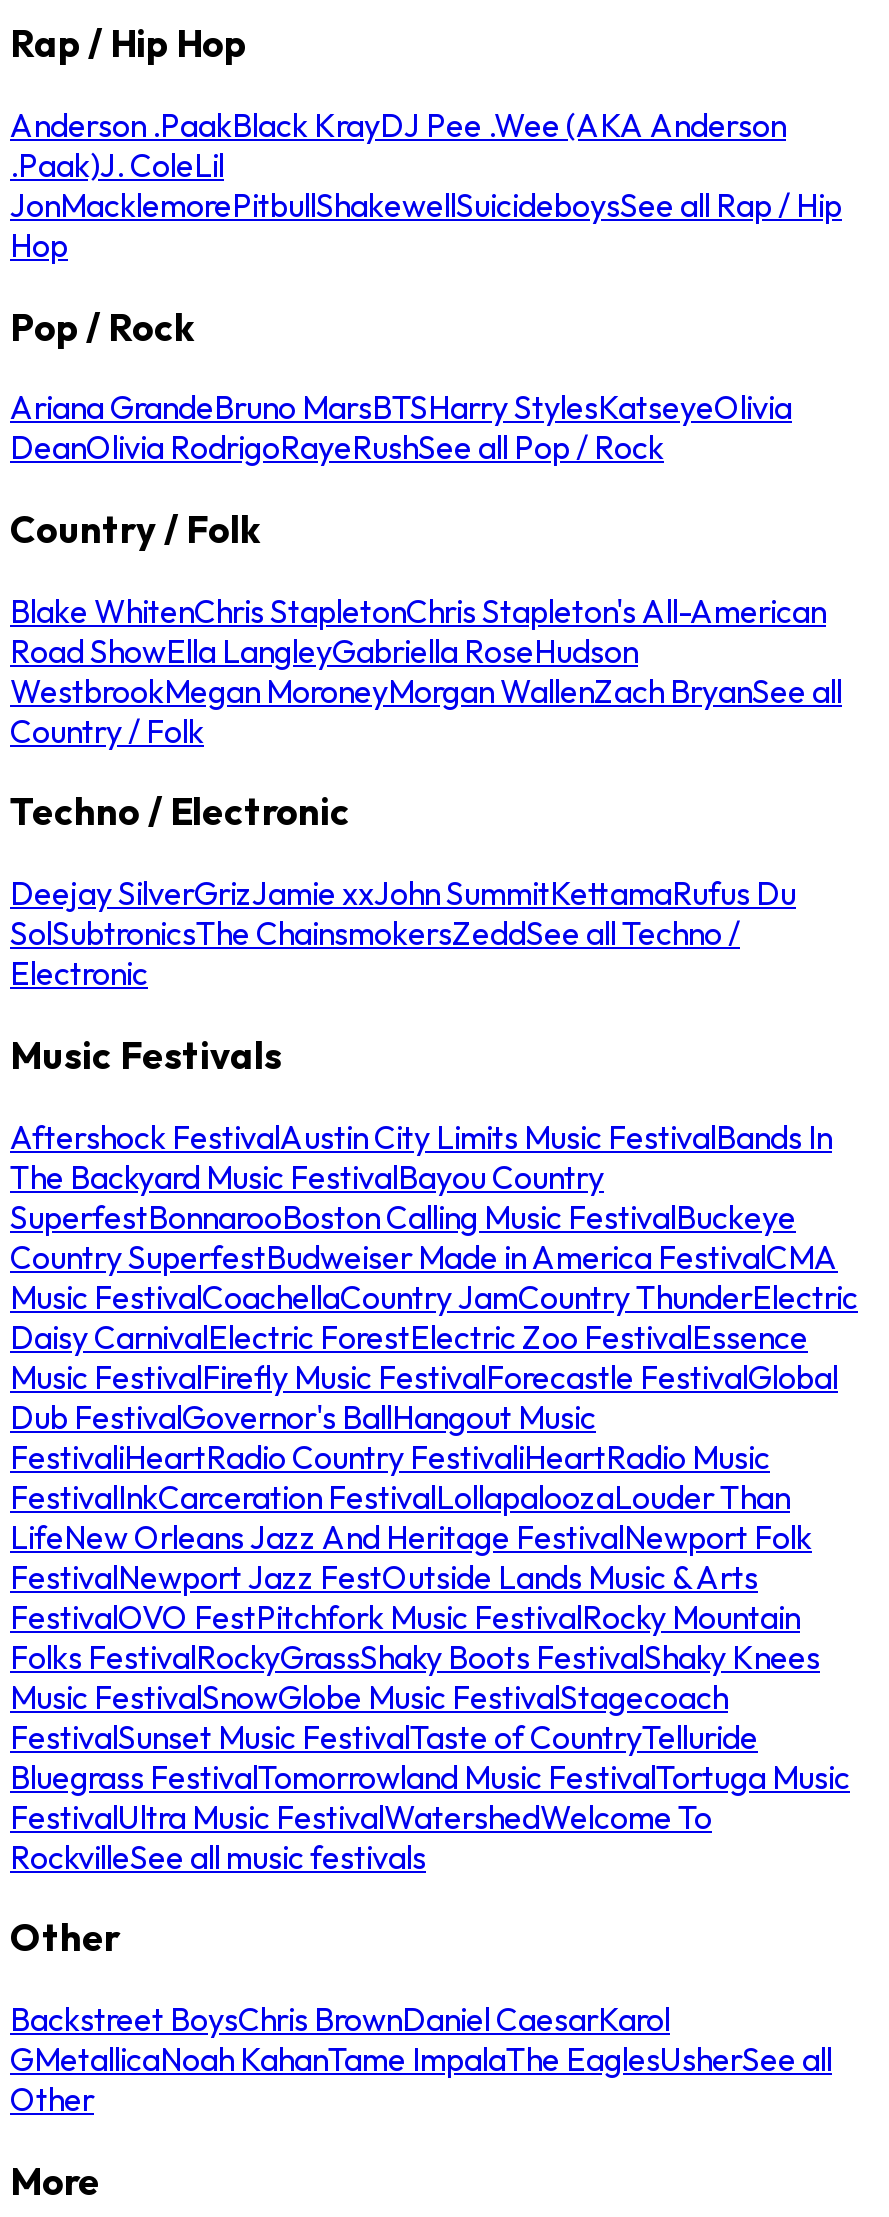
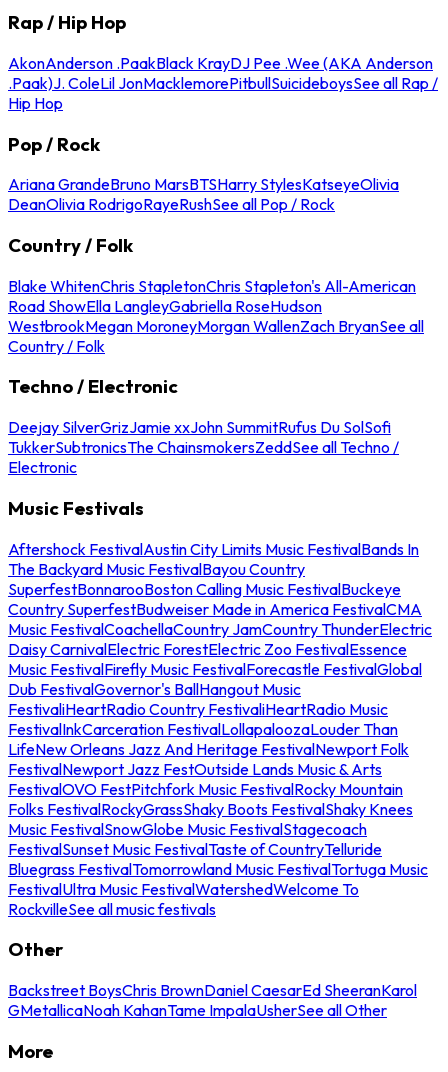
[10,105,842,265] Anderson .PaakBlack KrayDJ Pee .Wee (AKA Anderson | .Paak)J. ColeLil | JonMacklemorePitbullShakewellSuicideboysSee all Rap / Hip | Hop -> [8,53,438,113] AkonAnderson .PaakBlack KrayDJ Pee .Wee (AKA Anderson | .Paak)J. ColeLil JonMacklemorePitbullSuicideboysSee all Rap / | Hip Hop
[10,873,796,953] Deejay SilverGrizJamie xxJohn SummitKettamaRufus Du | SolSubtronicsThe ChainsmokersZeddSee all Techno / -> [8,417,399,457] Deejay SilverGrizJamie xxJohn SummitRufus Du SolSofi | TukkerSubtronicsThe ChainsmokersZeddSee all Techno /
[10,1999,832,2119] Backstreet BoysChris BrownDaniel CaesarKarol | GMetallicaNoah KahanTame ImpalaThe EaglesUsherSee all | Other -> [8,980,417,1020] Backstreet BoysChris BrownDaniel CaesarEd SheeranKarol | GMetallicaNoah KahanTame ImpalaUsherSee all Other

